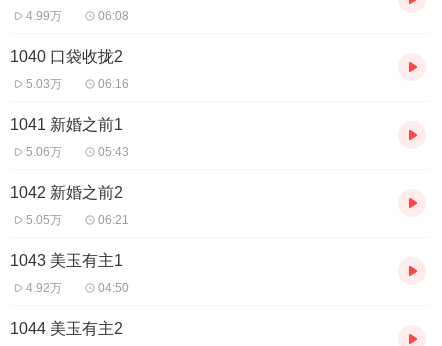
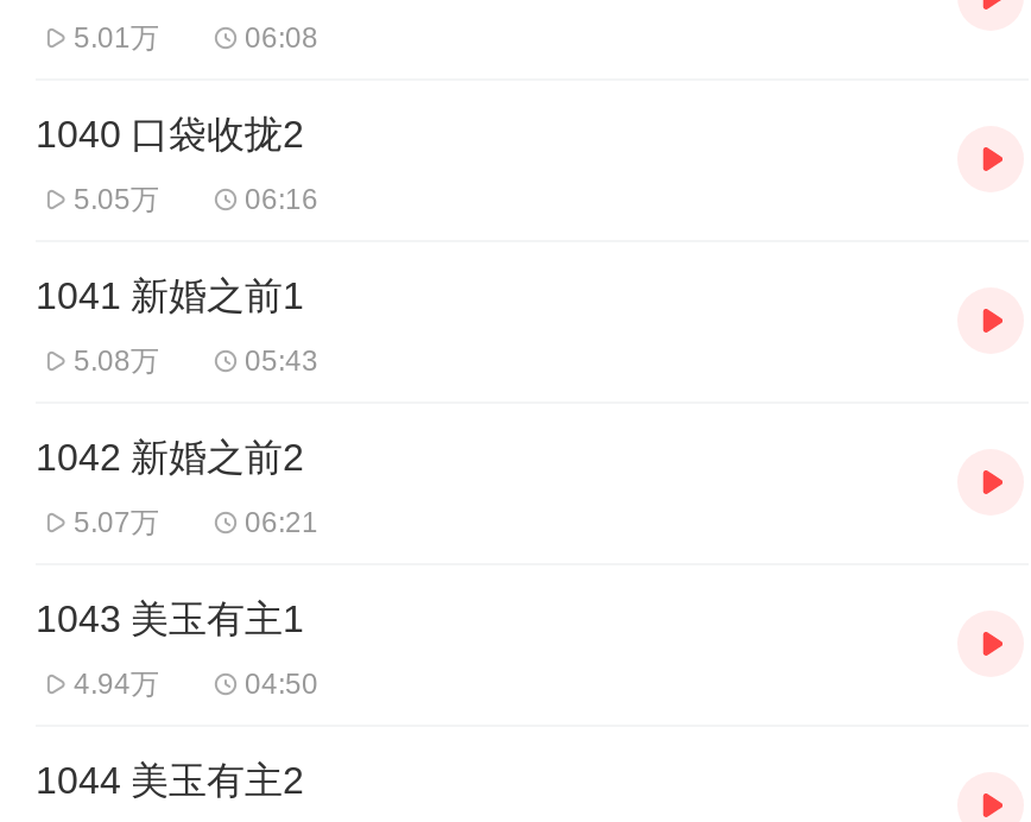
[26,9,62,23] 4.99万 -> [74,21,159,54] 5.01万
[26,77,62,91] 5.03万 -> [74,182,159,216] 5.05万
[26,145,62,159] 5.06万 -> [74,344,159,377] 5.08万
[26,213,62,227] 5.05万 -> [74,506,159,539] 5.07万
[26,281,62,295] 4.92万 -> [74,667,159,700] 4.94万

